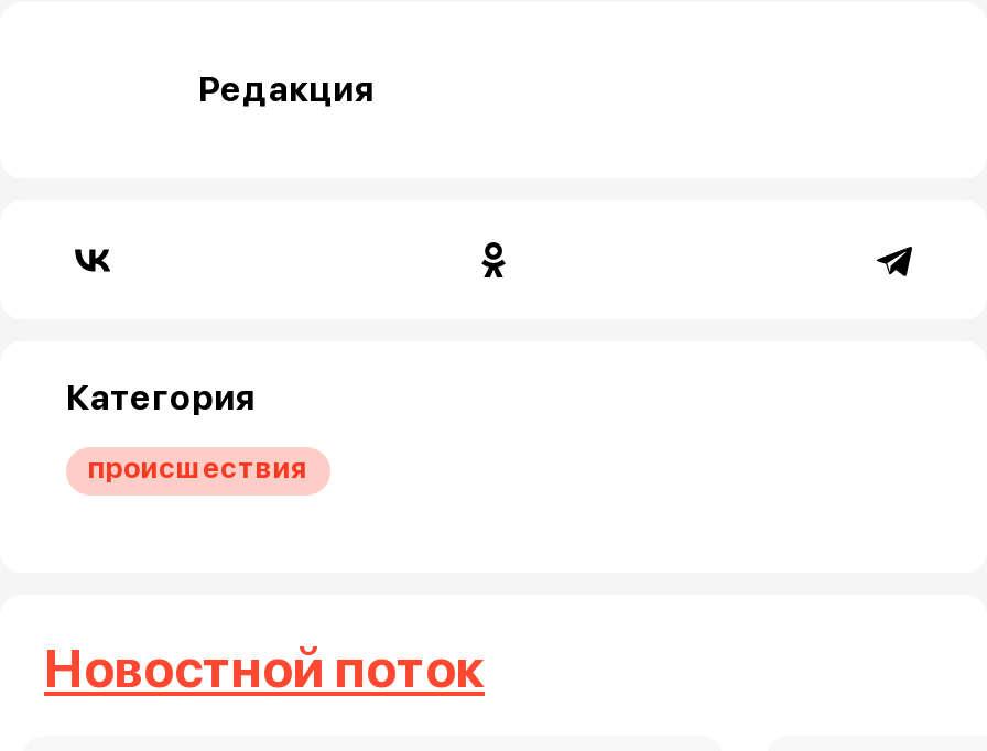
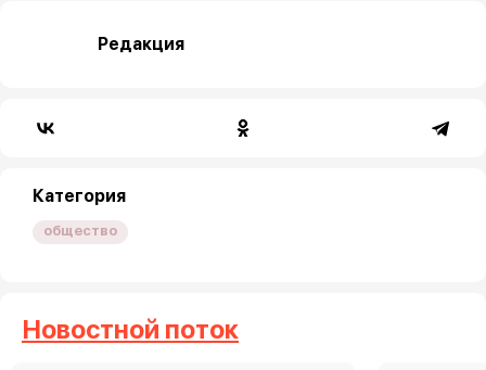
[88,450,308,483] происшествия -> [43,222,117,238] общество

